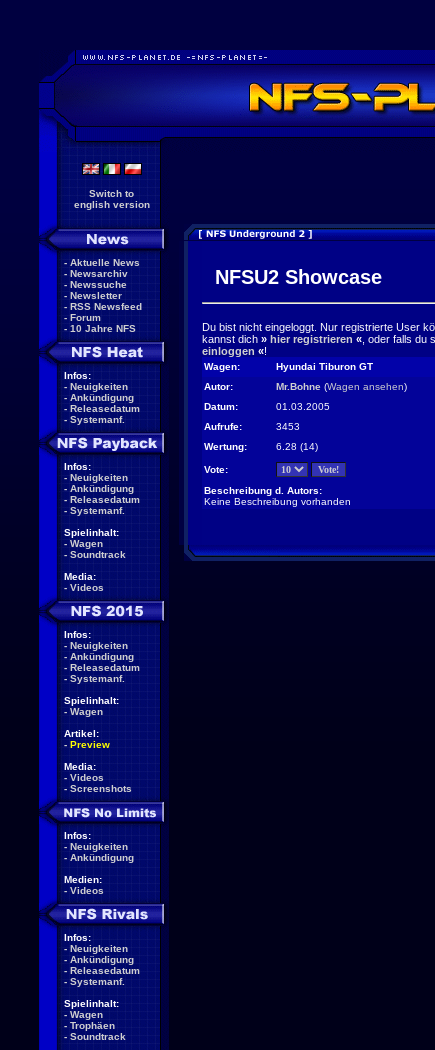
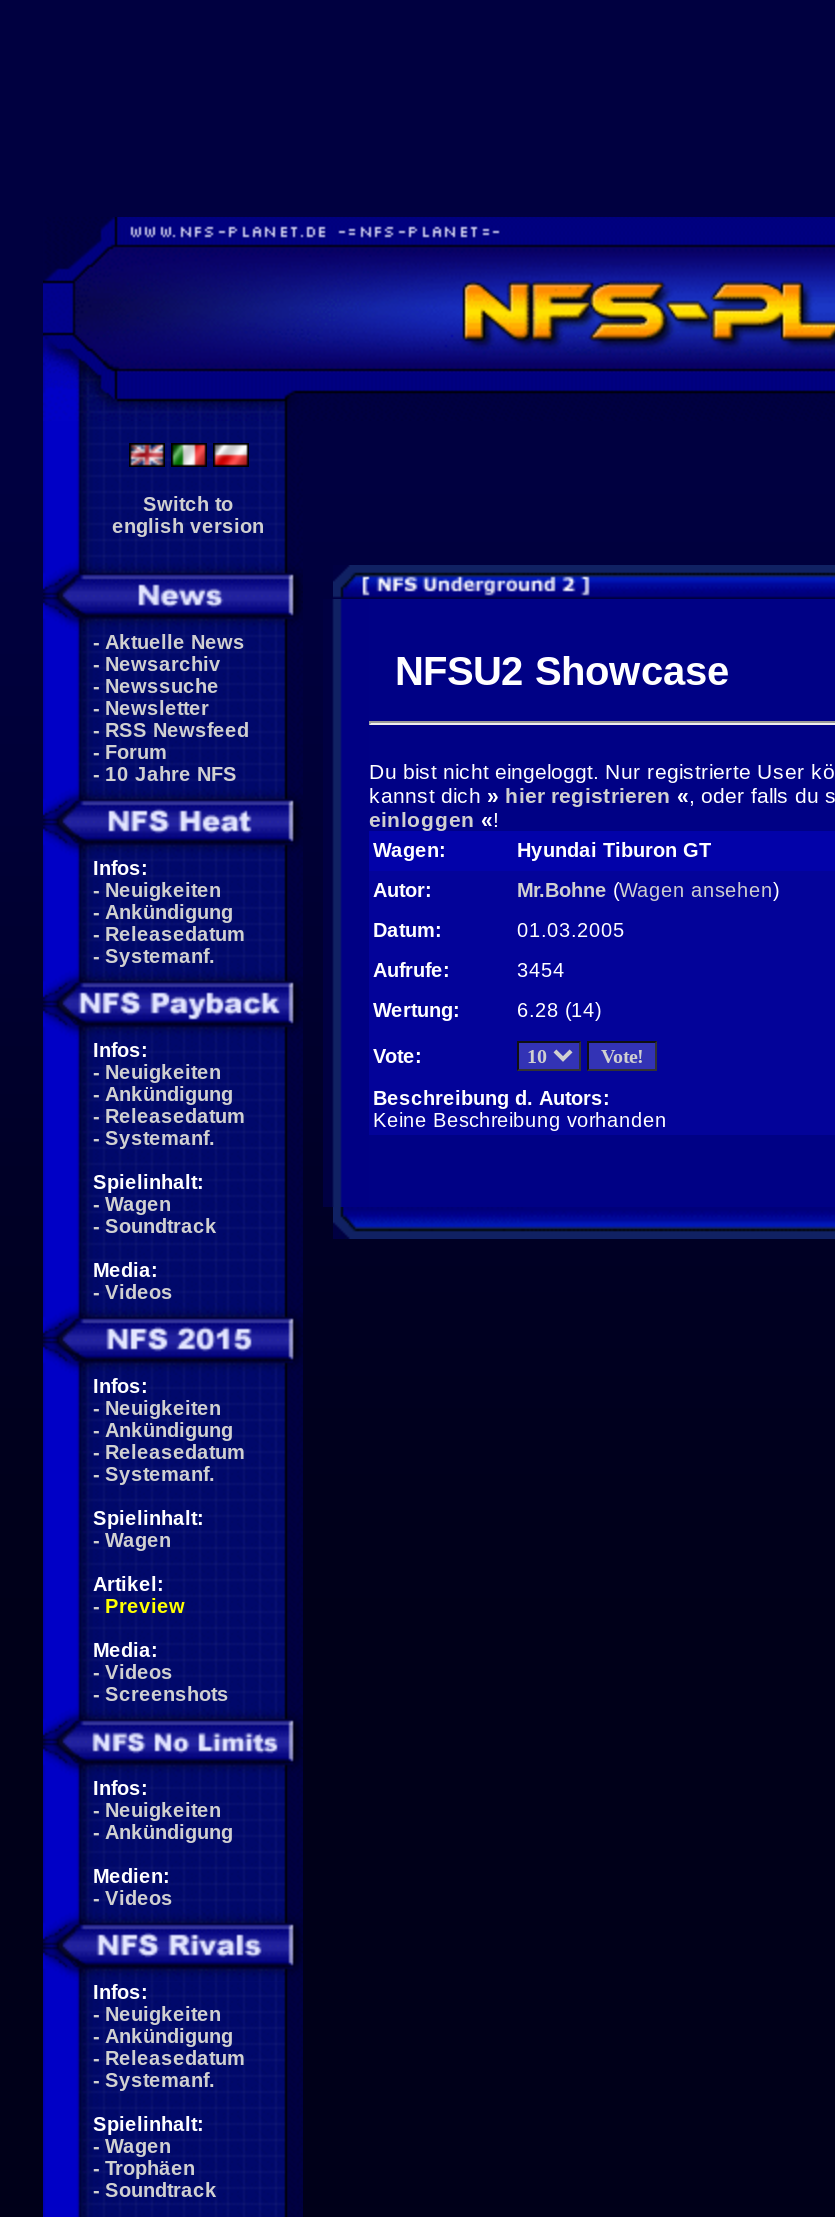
[276,421,300,432] 3453 -> [517,959,565,981] 3454

